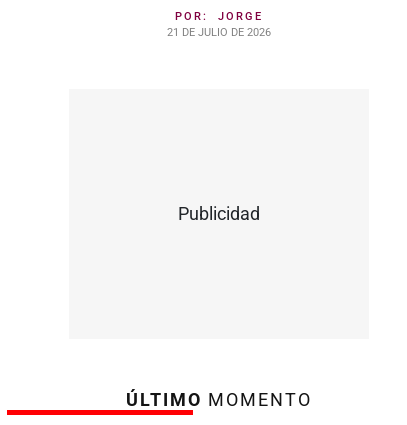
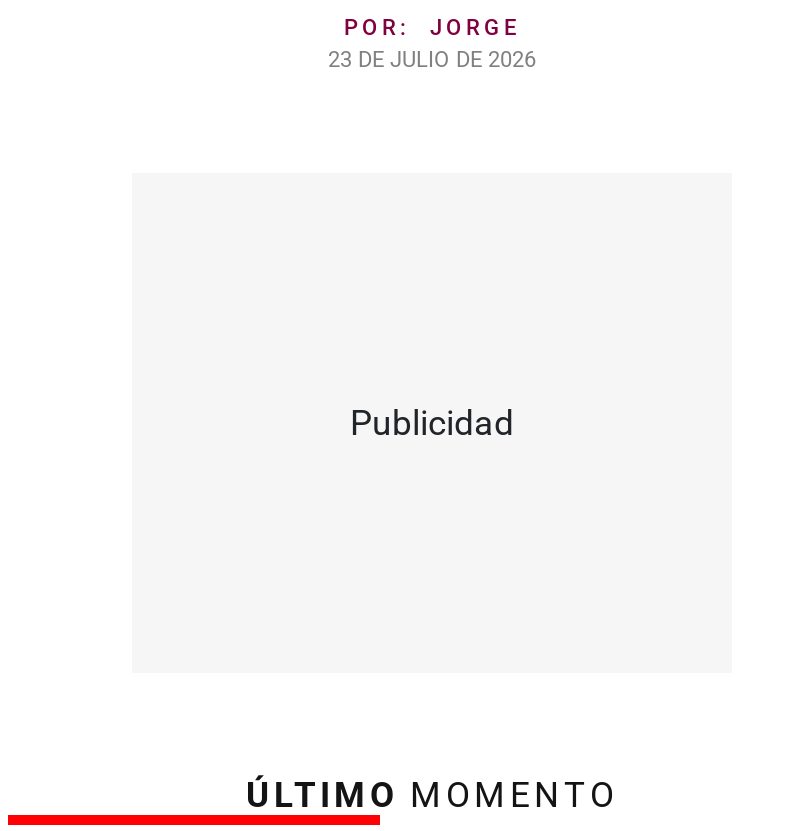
[167,26,271,39] 21 DE JULIO DE 2026 -> [328,46,536,72] 23 DE JULIO DE 2026

